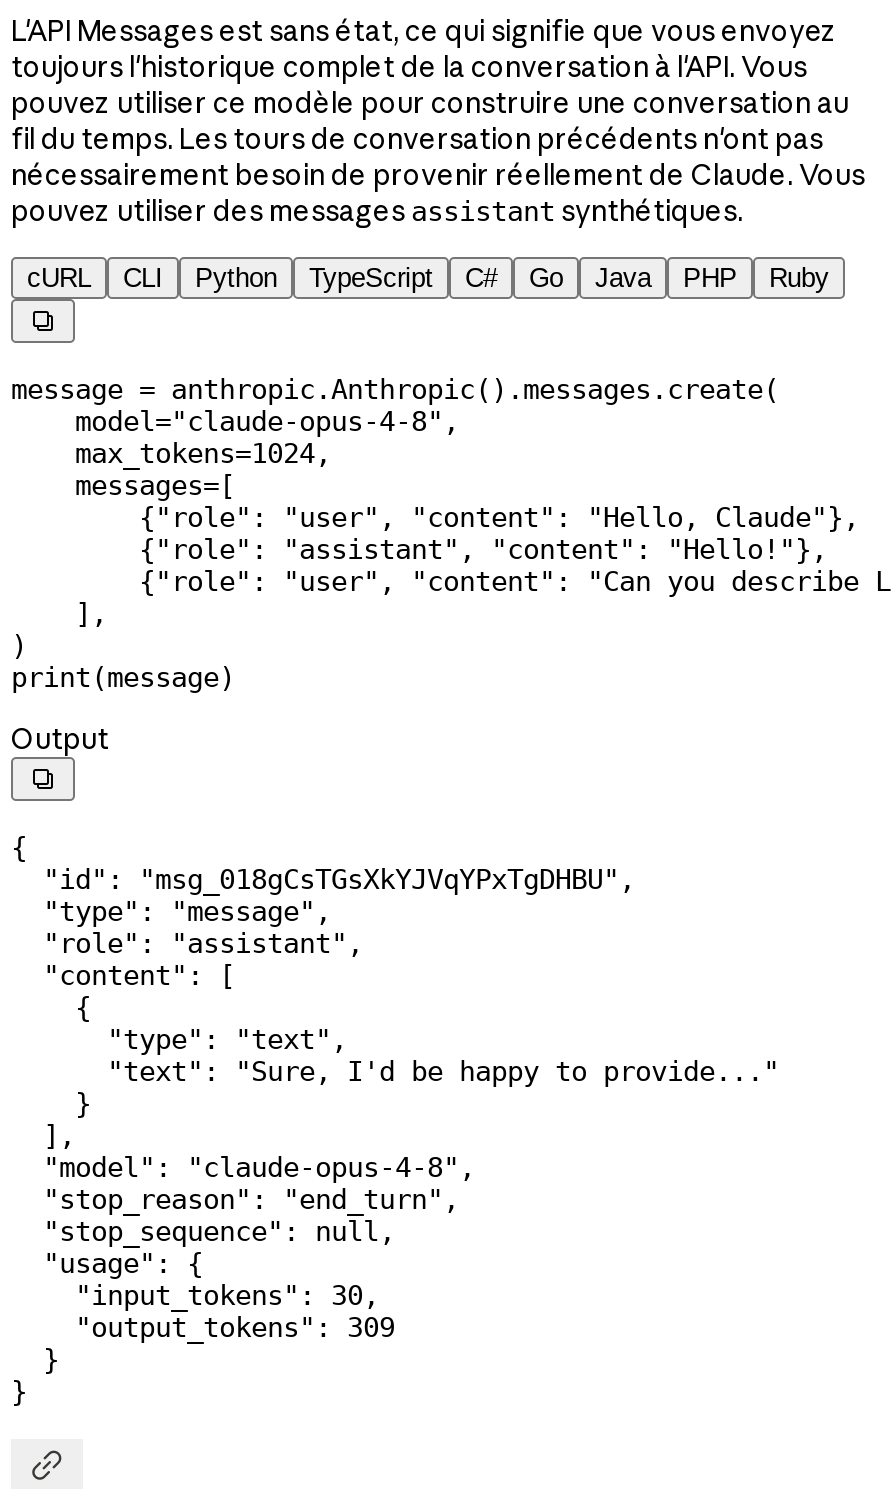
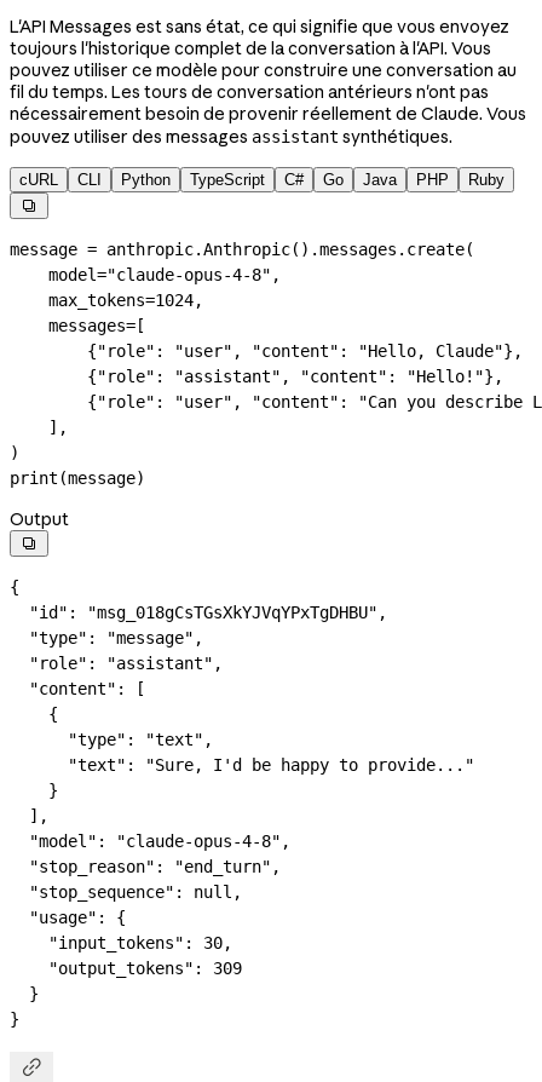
[11,120,823,156] fil du temps. Les tours de conversation précédents n'ont pas -> [10,80,489,102] fil du temps. Les tours de conversation antérieurs n'ont pas

